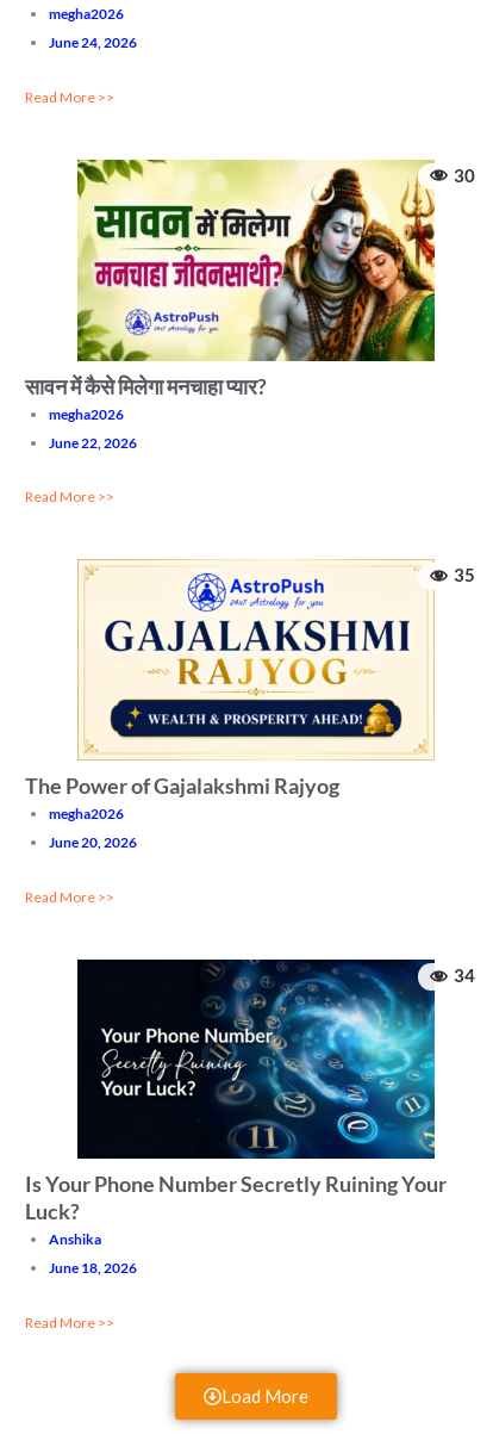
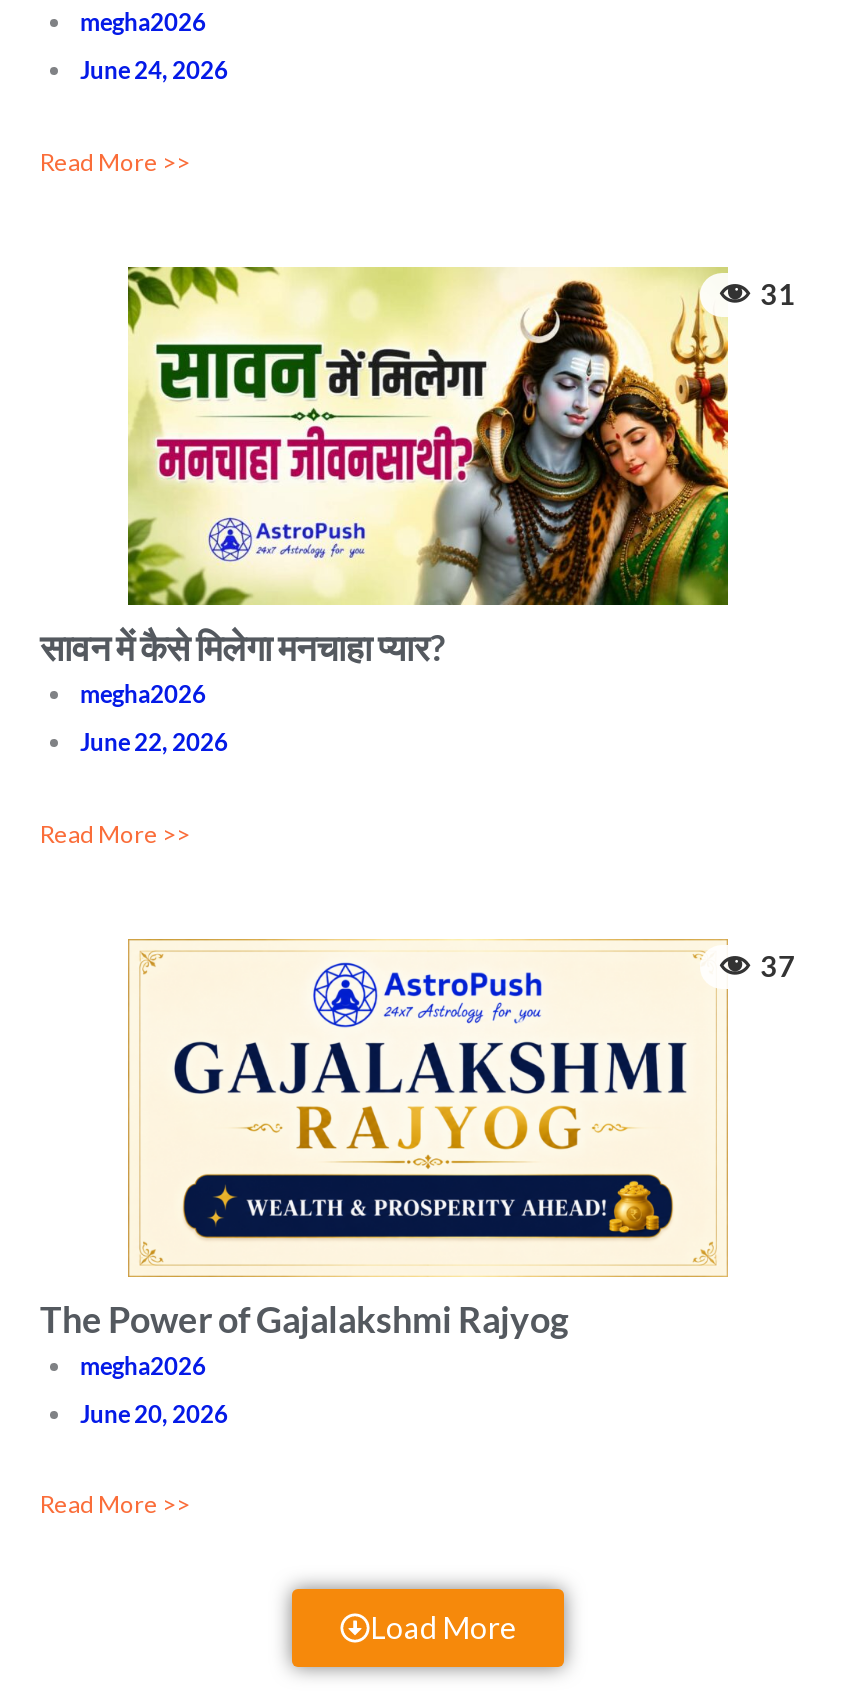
[454,165,475,185] 30 -> [760,277,796,311] 31
[454,565,475,586] 35 -> [760,948,796,982] 37
[25,958,447,1332] [image] | Is Your Phone Number Secretly Ruining Your | Luck? | Anshika | June 18, 2026 | Read More >> -> none
[454,966,475,986] 34 -> none

